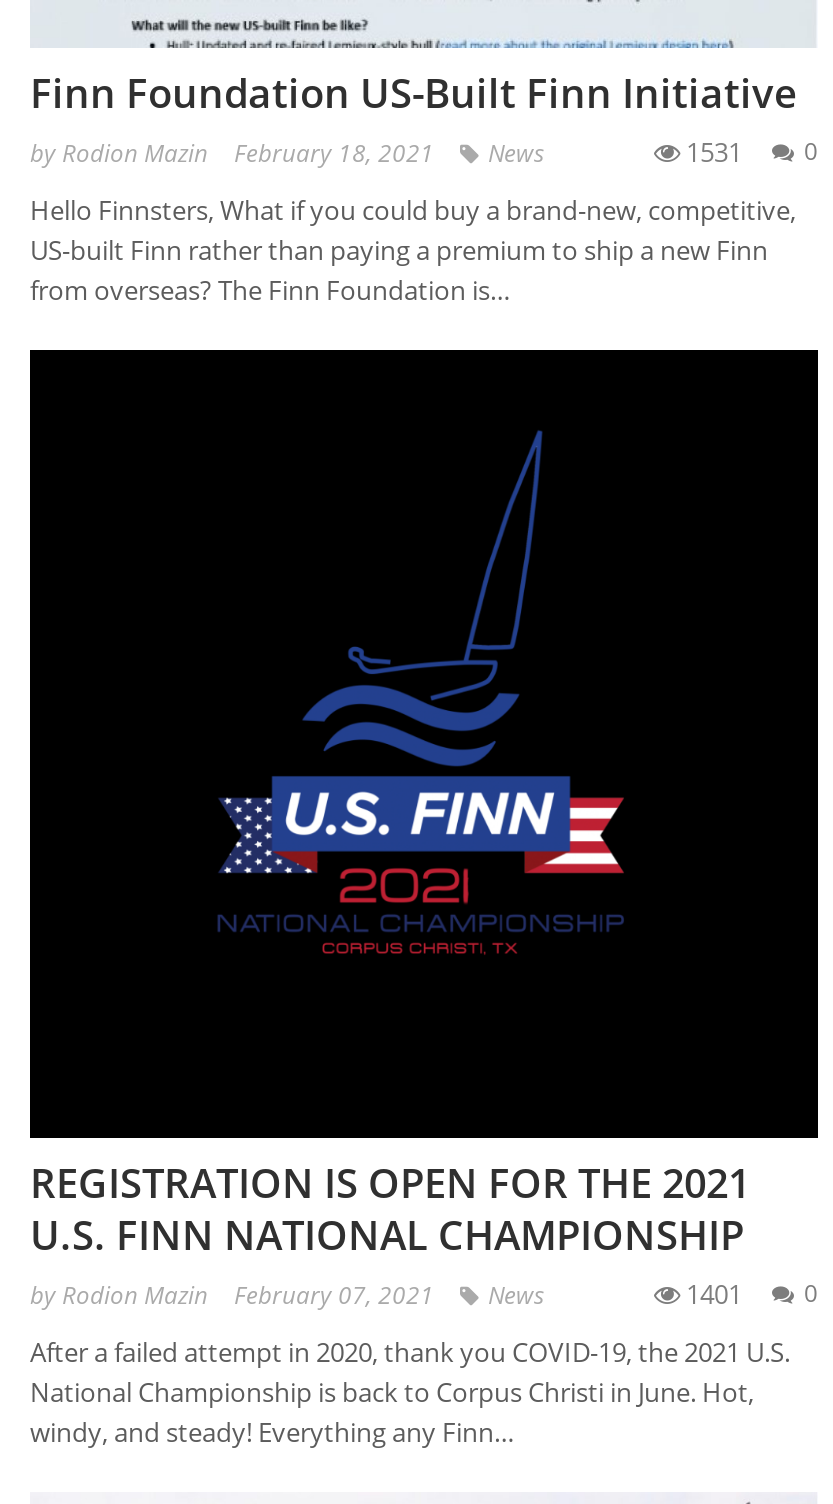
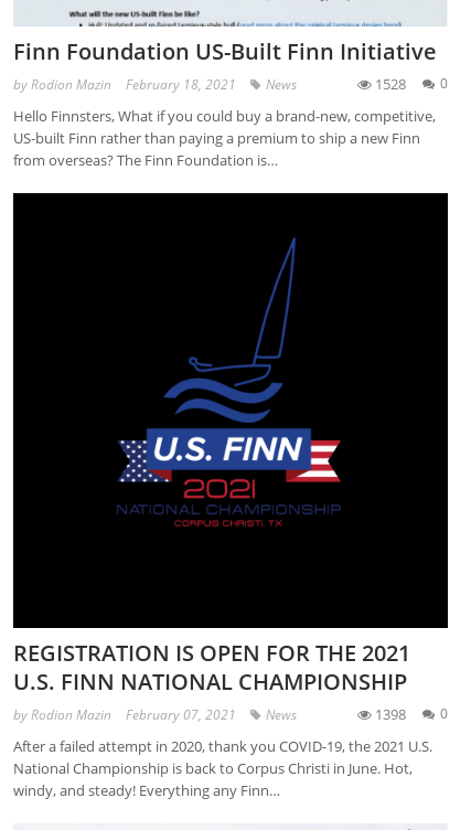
[680,134,818,170] 1531 0 -> [372,74,448,94] 1528 0
[680,1276,818,1312] 1401 0 -> [372,704,448,724] 1398 0

